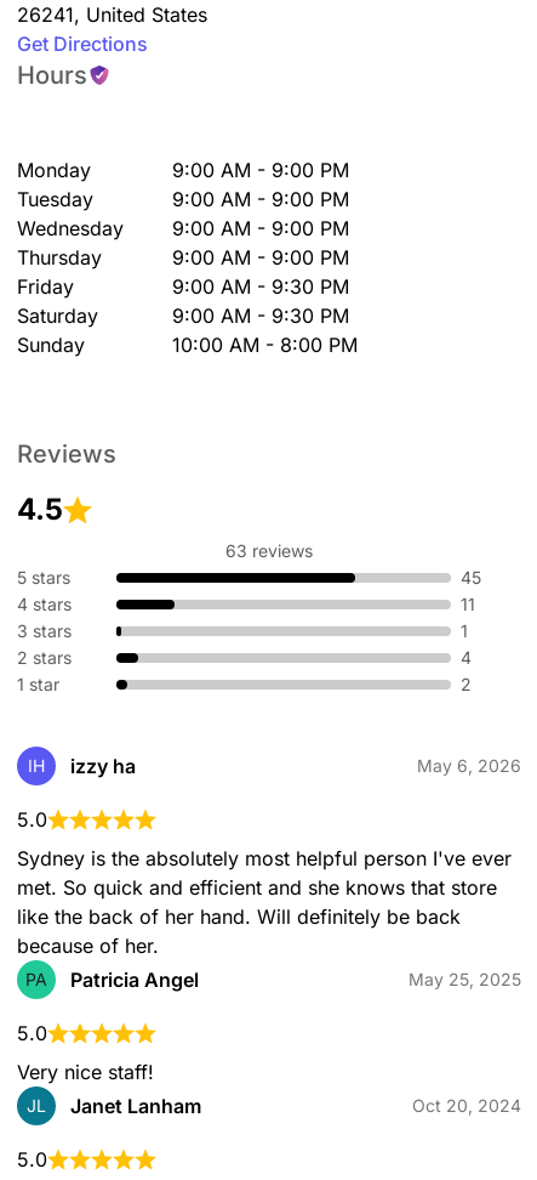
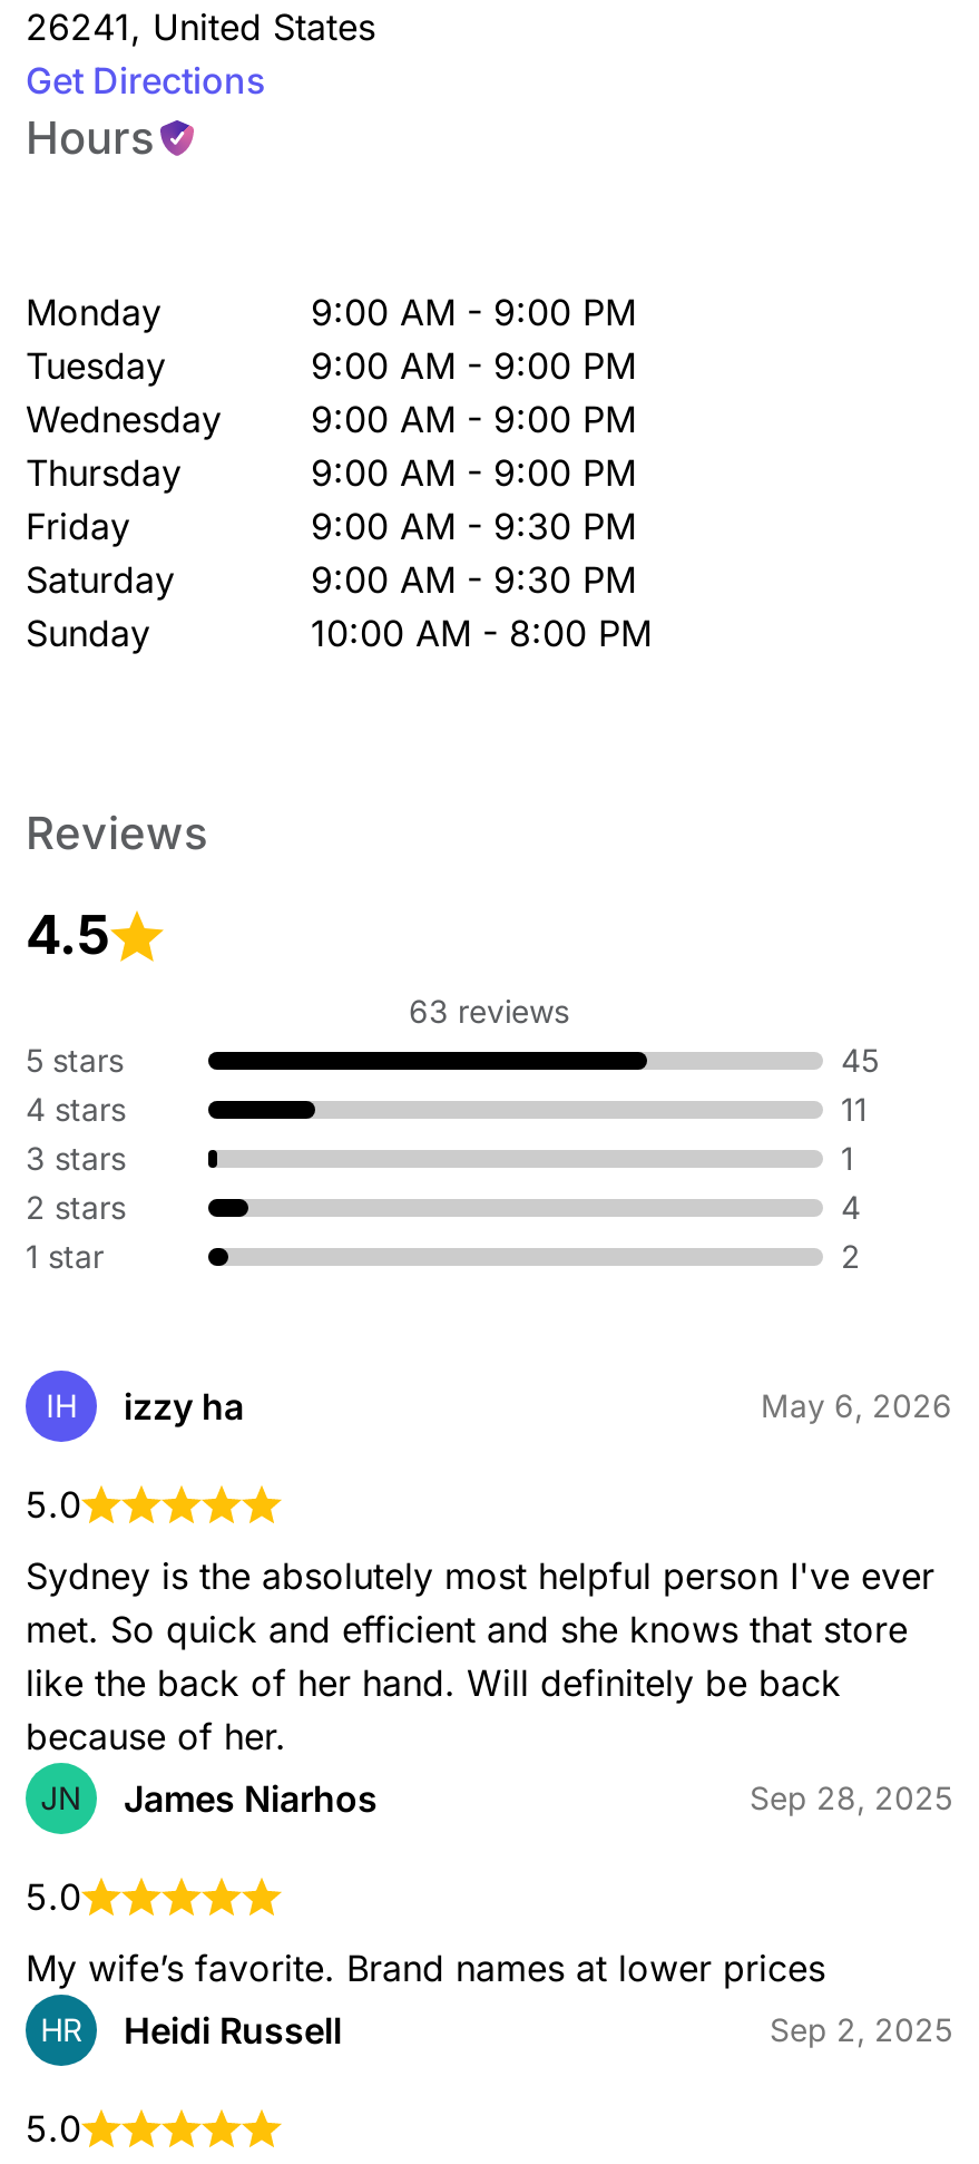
[26,968,521,992] PA | Patricia Angel | May 25, 2025 -> [40,1776,952,1821] JN | James Niarhos | Sep 28, 2025
[17,1060,521,1118] Very nice staff! | JL | Janet Lanham | Oct 20, 2024 -> [26,1946,952,2053] My wife’s favorite. Brand names at lower prices | HR | Heidi Russell | Sep 2, 2025

